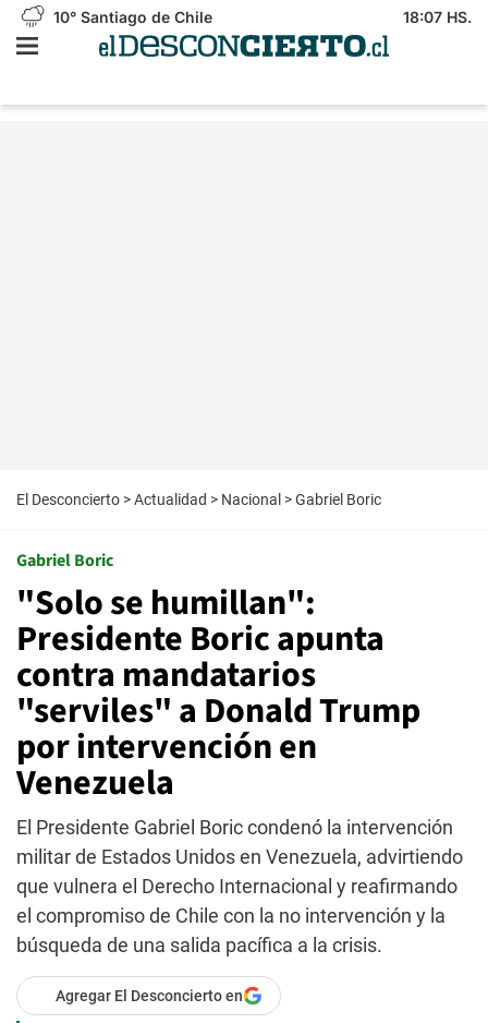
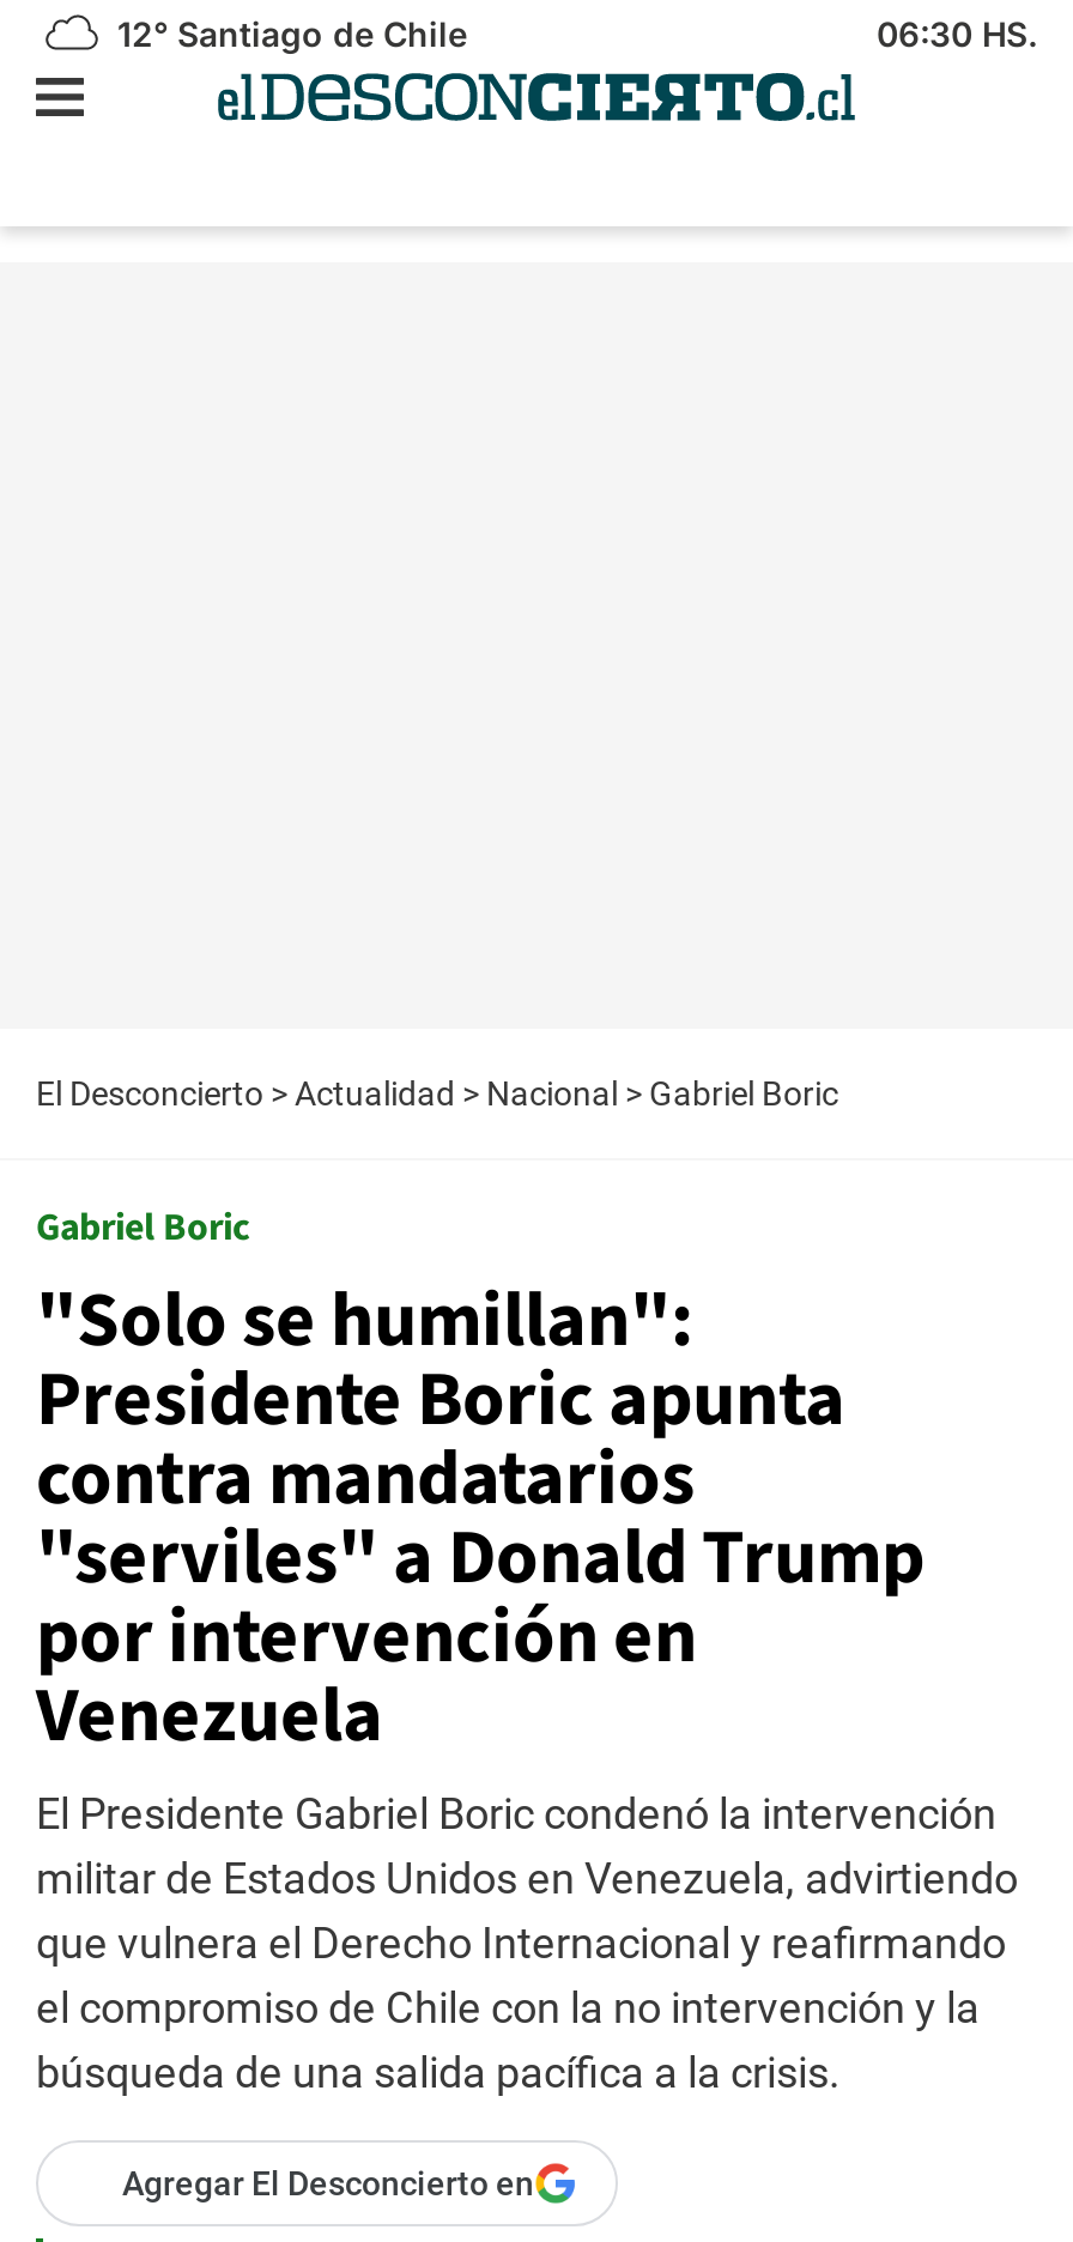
[49,8,212,26] 10° Santiago de Chile -> [108,13,467,54] 12° Santiago de Chile
[403,8,472,26] 18:07 HS. -> [877,13,1037,54] 06:30 HS.

